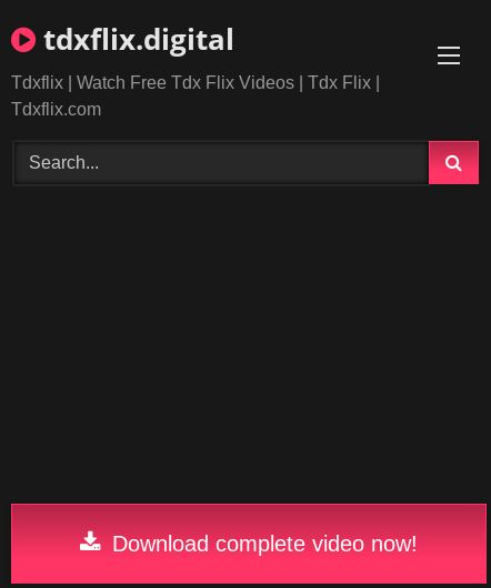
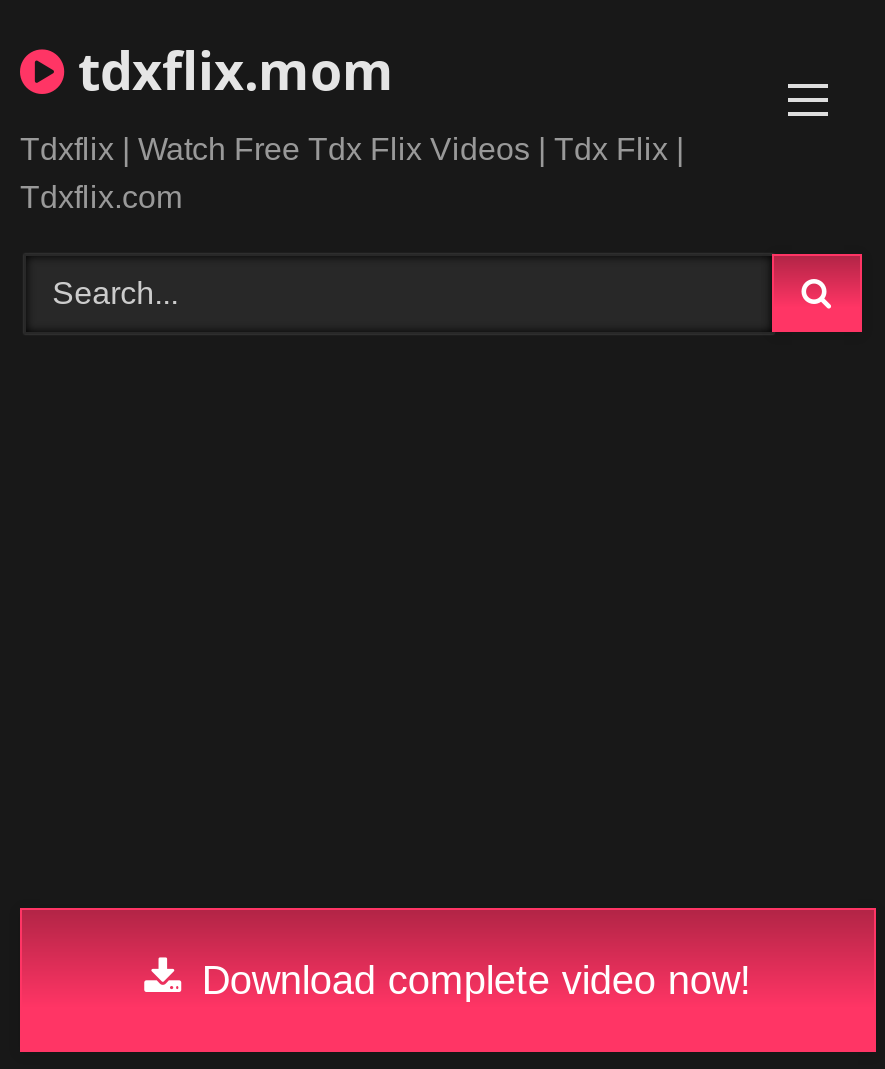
[36,19,234,59] tdxflix.digital -> [64,34,394,106] tdxflix.mom

